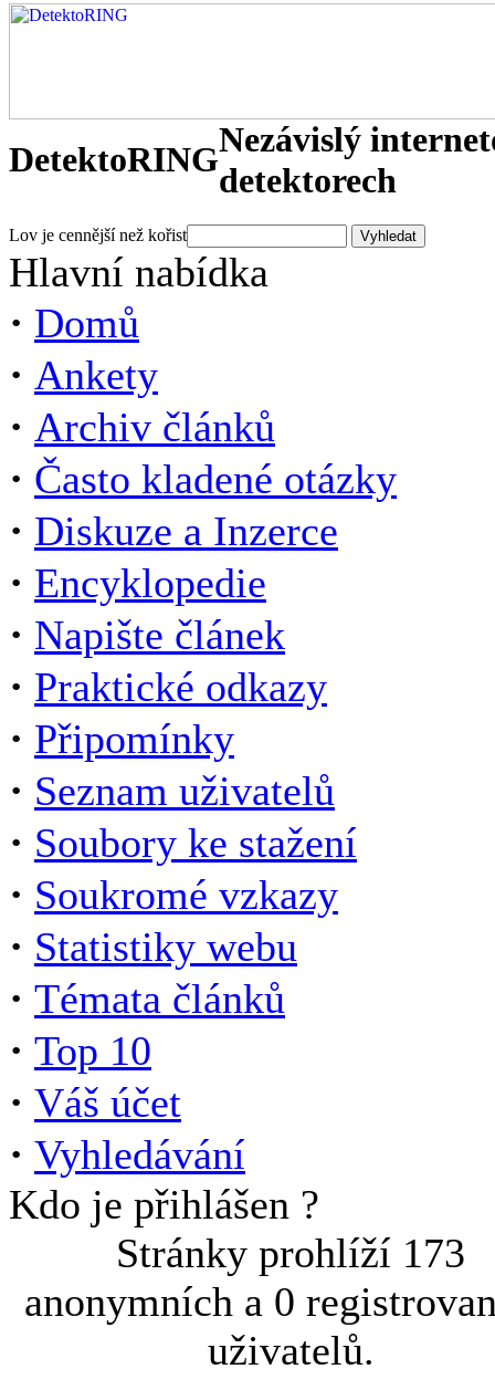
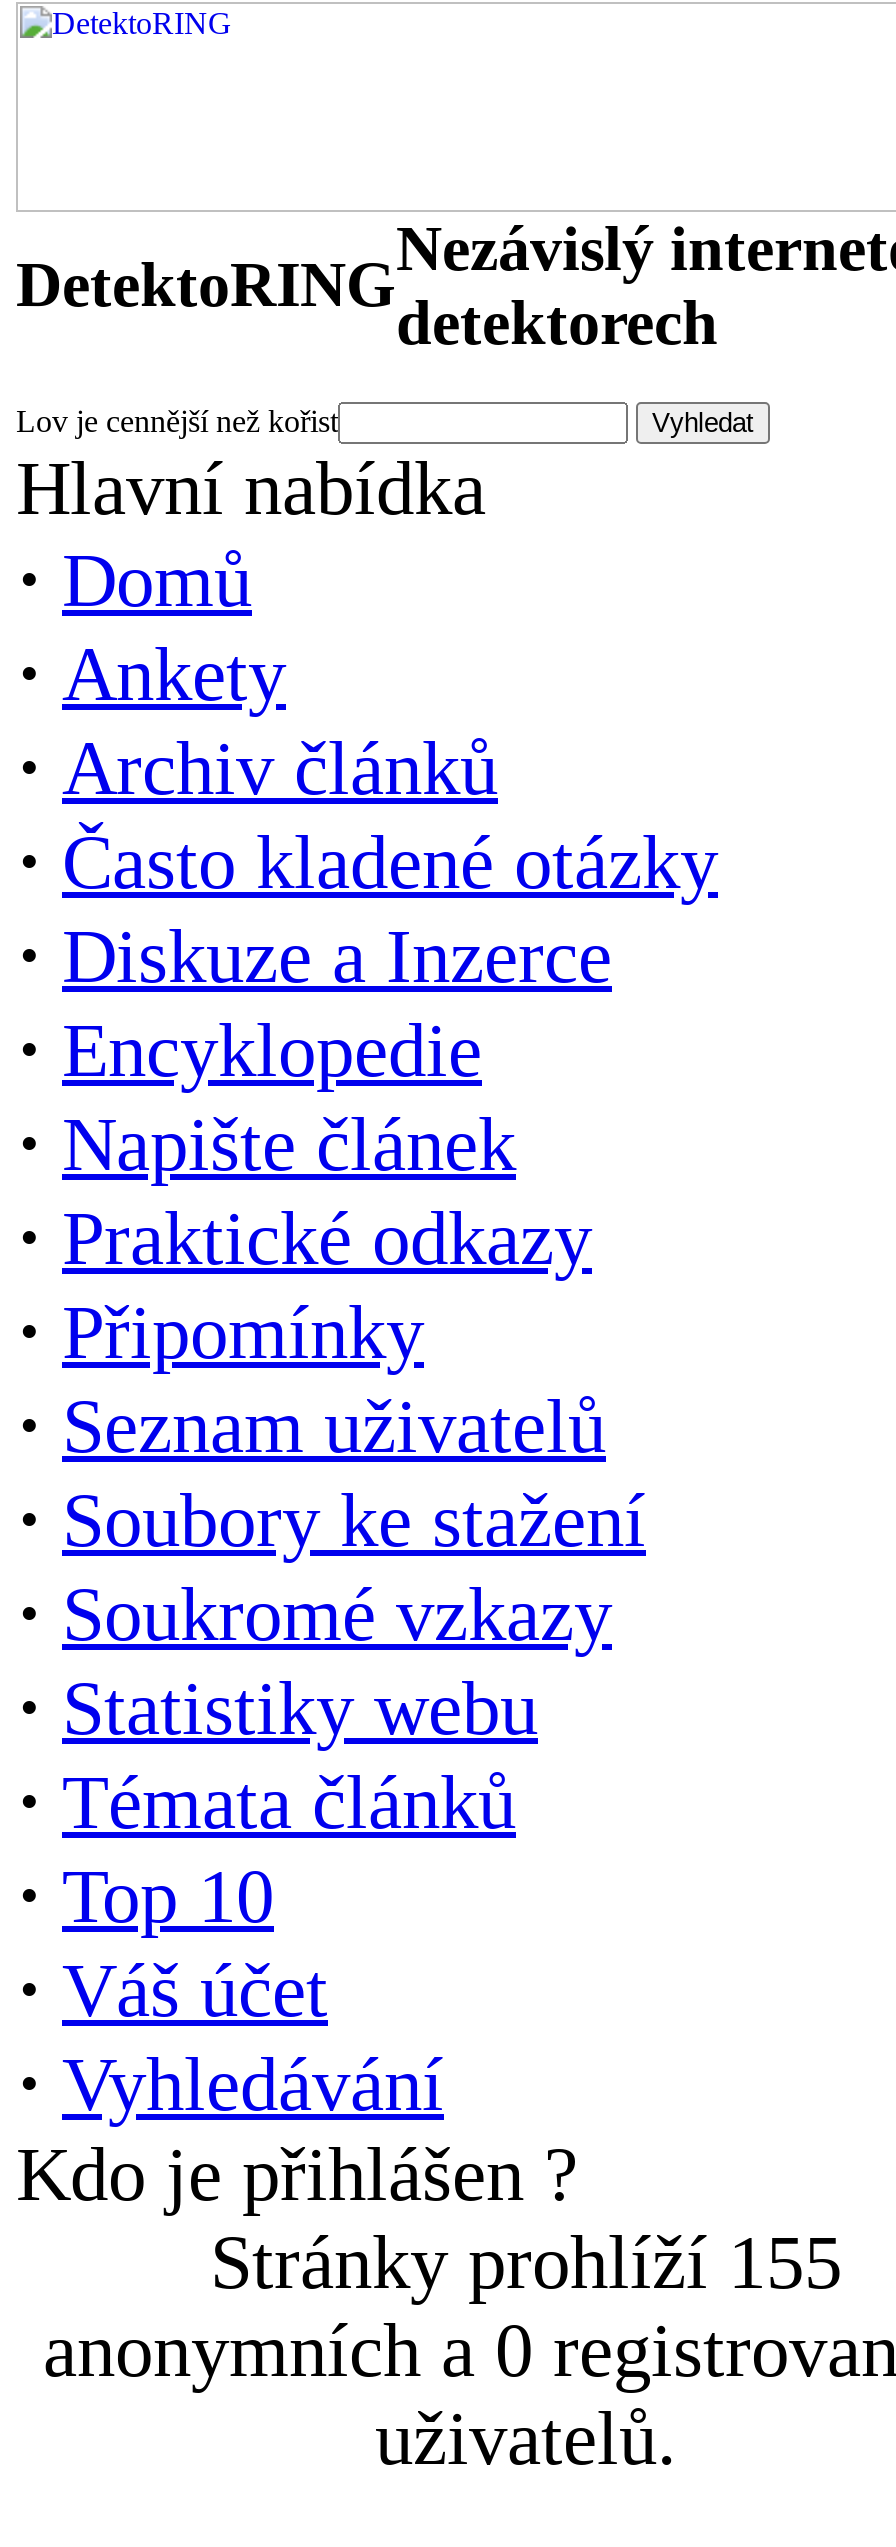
[116,1230,465,1276] Stránky prohlíží 173 -> [210,2220,842,2304] Stránky prohlíží 155

